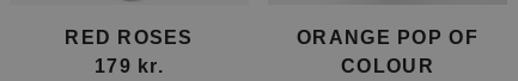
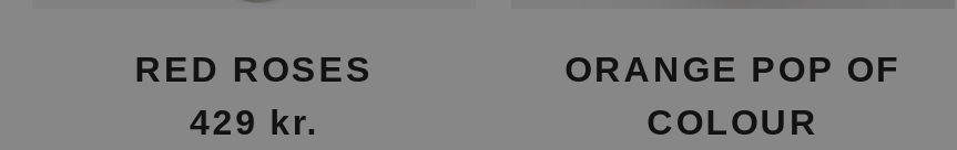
[95,56,164,76] 179 kr. -> [190,104,318,141] 429 kr.

